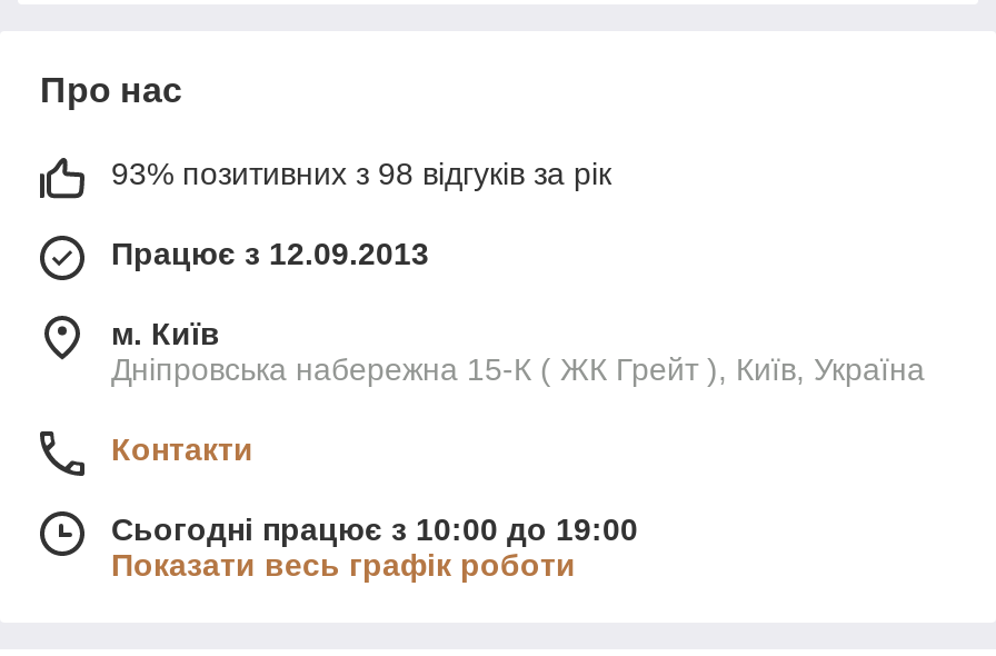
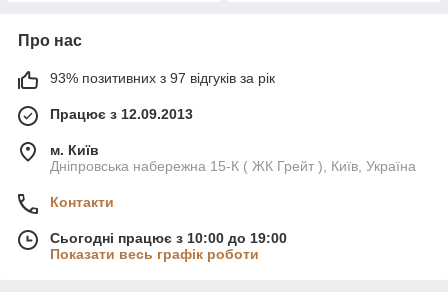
[111,155,611,191] 93% позитивних з 98 відгуків за рік -> [50,70,275,86] 93% позитивних з 97 відгуків за рік

